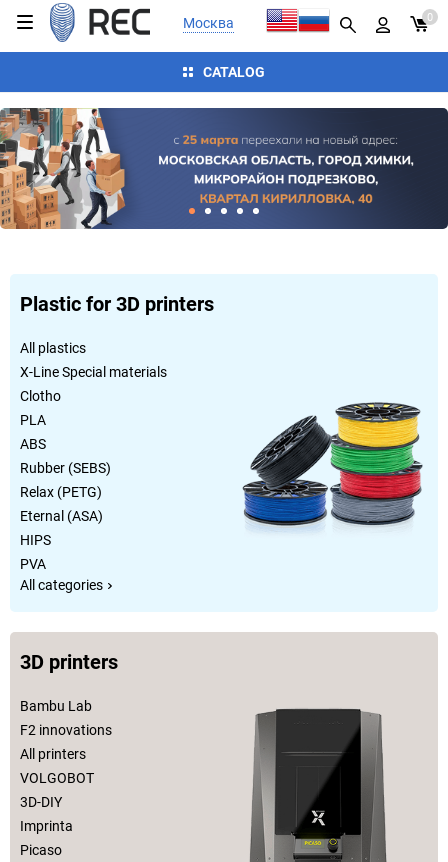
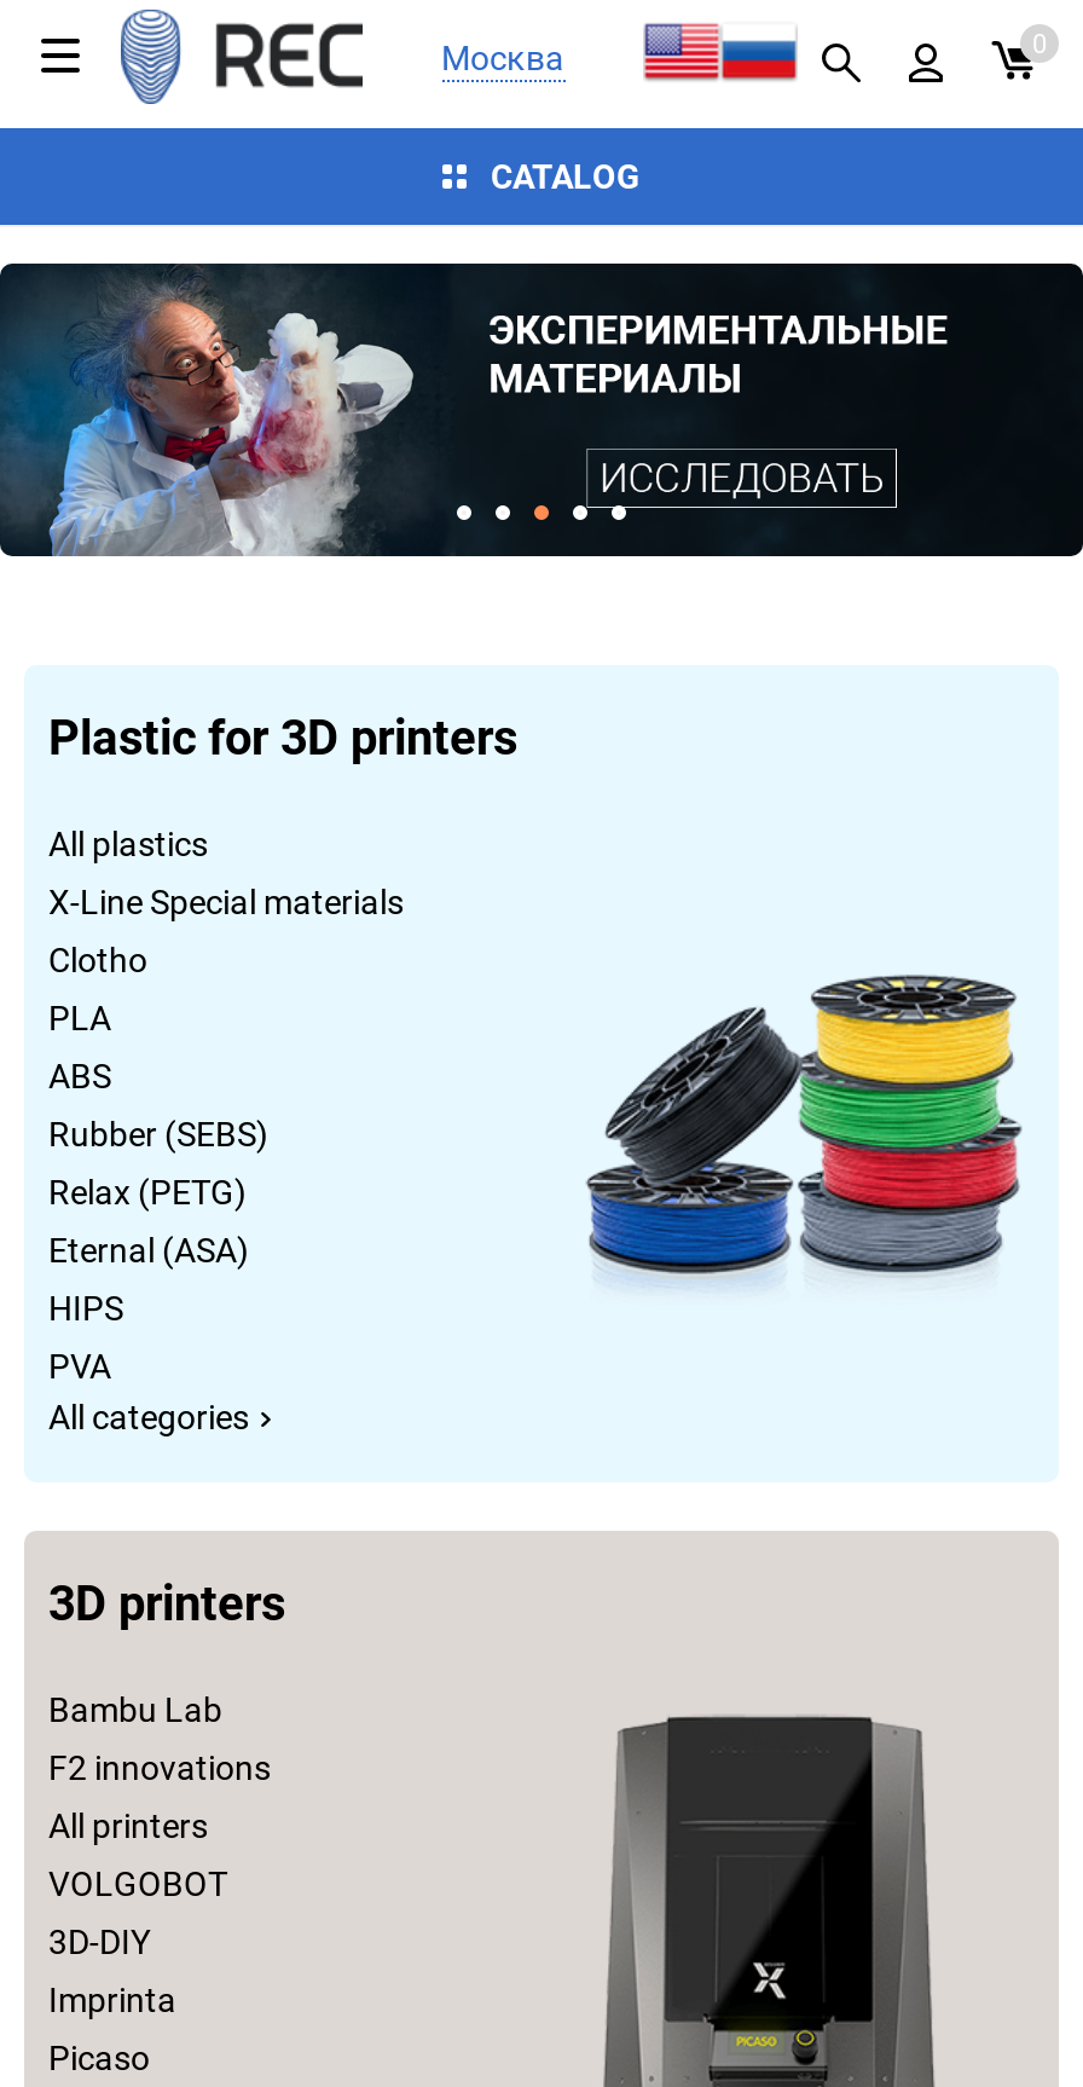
[3,107,445,230] [image] -> [7,261,1076,559] [image]

